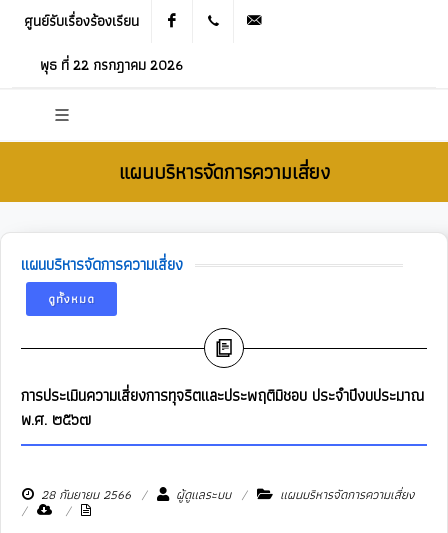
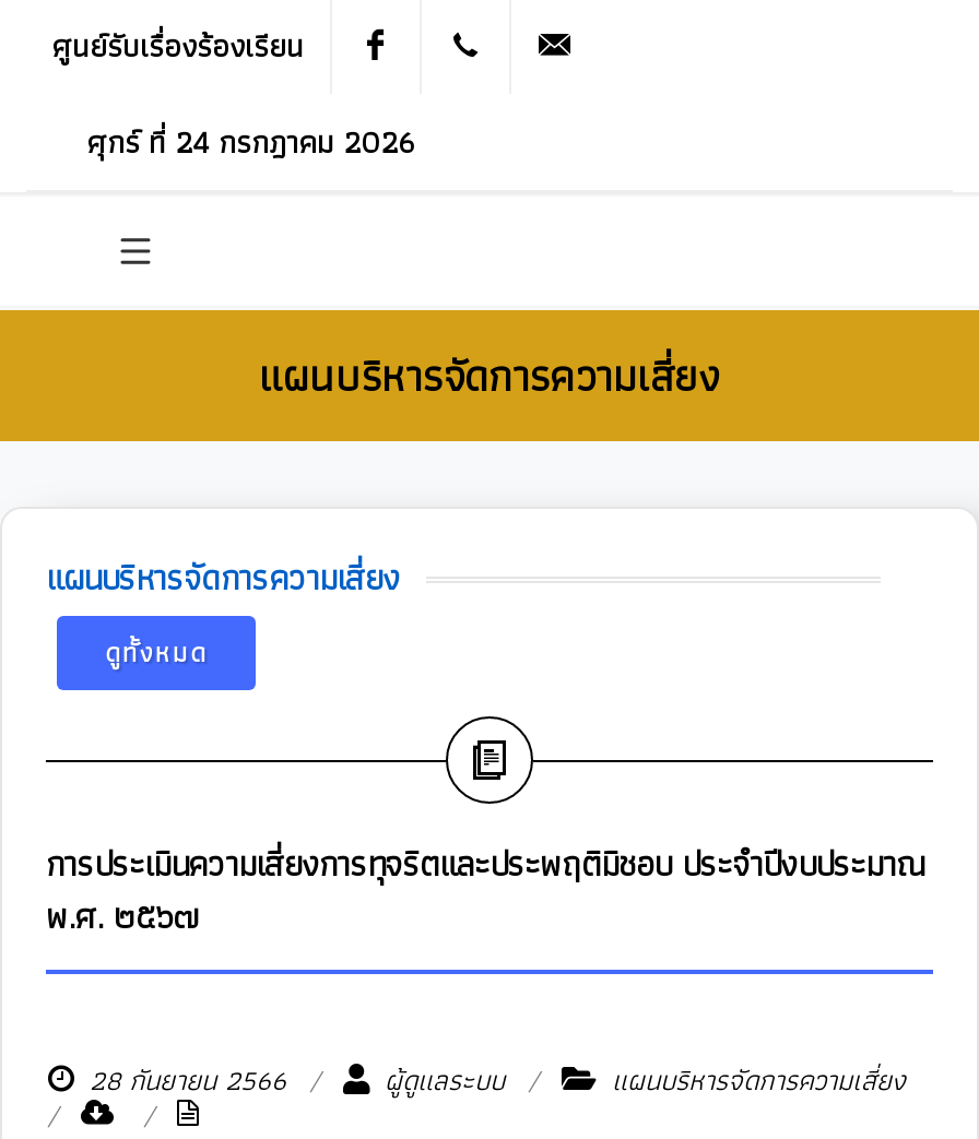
[40,53,183,76] พุธ ที่ 22 กรกฎาคม 2026 -> [87,116,415,166] ศุกร์ ที่ 24 กรกฎาคม 2026

